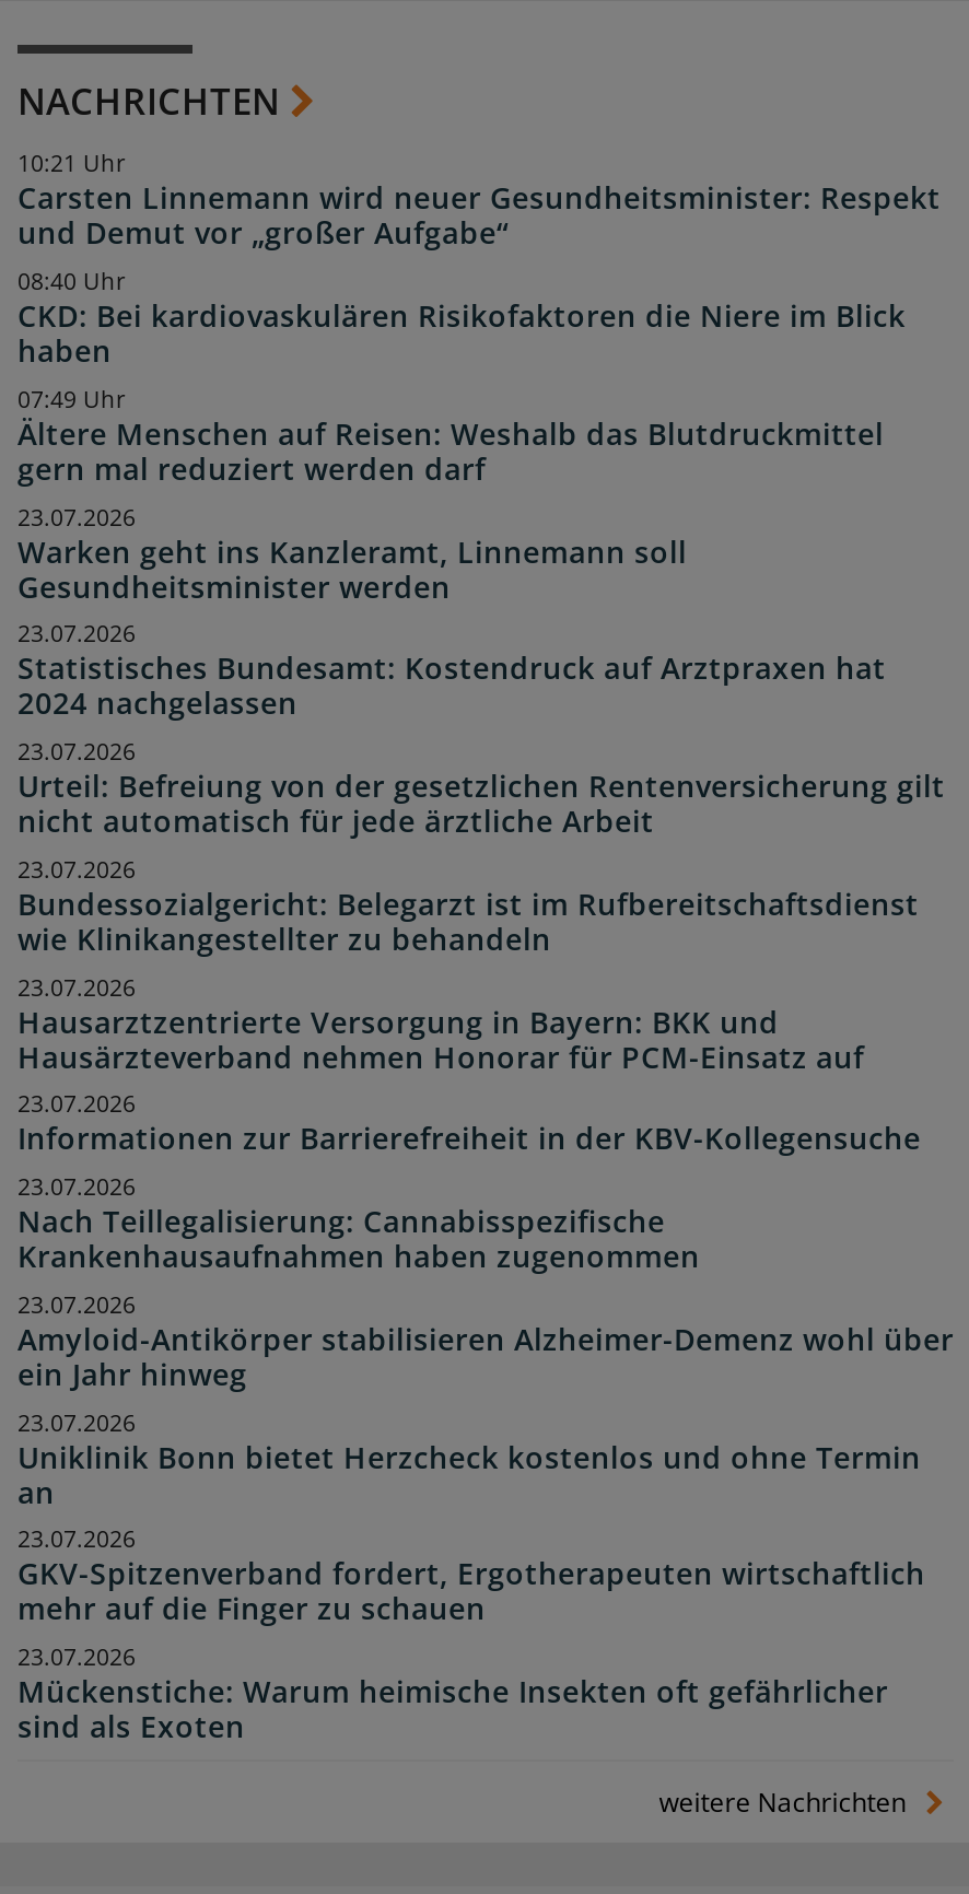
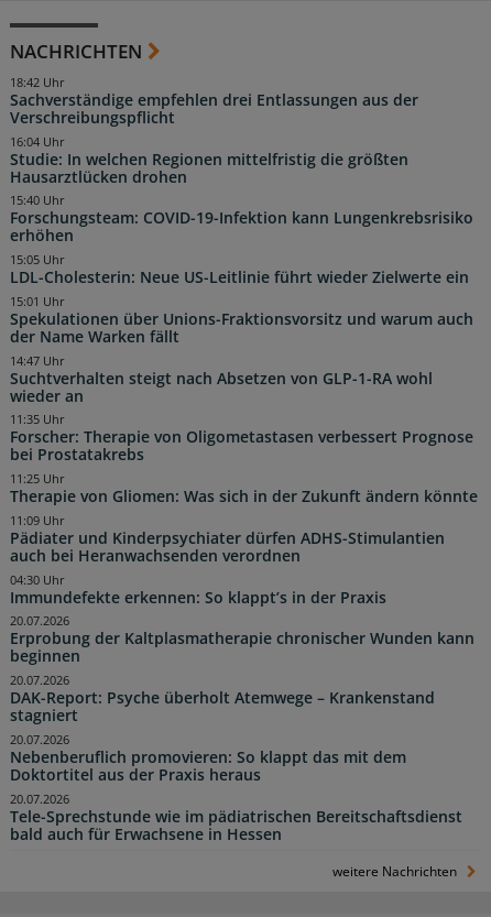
[17,149,127,179] 10:21 Uhr -> [10,75,65,90] 18:42 Uhr
[17,179,941,253] Carsten Linnemann wird neuer Gesundheitsminister: Respekt | und Demut vor „großer Aufgabe“ -> [10,90,418,128] Sachverständige empfehlen drei Entlassungen aus der | Verschreibungspflicht
[17,266,127,297] 08:40 Uhr -> [10,134,65,149] 16:04 Uhr
[17,297,906,371] CKD: Bei kardiovaskulären Risikofaktoren die Niere im Blick | haben -> [10,149,408,187] Studie: In welchen Regionen mittelfristig die größten | Hausarztlücken drohen
[17,384,127,414] 07:49 Uhr -> [10,193,65,208] 15:40 Uhr
[17,414,884,489] Ältere Menschen auf Reisen: Weshalb das Blutdruckmittel | gern mal reduziert werden darf -> [10,208,473,246] Forschungsteam: COVID-19-Infektion kann Lungenkrebsrisiko | erhöhen
[17,501,136,532] 23.07.2026 -> [10,252,65,268] 15:05 Uhr
[17,532,687,606] Warken geht ins Kanzleramt, Linnemann soll | Gesundheitsminister werden -> [10,268,469,287] LDL-Cholesterin: Neue US-Leitlinie führt wieder Zielwerte ein
[17,619,136,649] 23.07.2026 -> [10,294,65,309] 15:01 Uhr
[17,649,886,724] Statistisches Bundesamt: Kostendruck auf Arztpraxen hat | 2024 nachgelassen -> [10,309,473,347] Spekulationen über Unions-Fraktionsvorsitz und warum auch | der Name Warken fällt
[17,736,136,767] 23.07.2026 -> [10,353,65,368] 14:47 Uhr
[17,767,945,841] Urteil: Befreiung von der gesetzlichen Rentenversicherung gilt | nicht automatisch für jede ärztliche Arbeit -> [10,368,433,406] Suchtverhalten steigt nach Absetzen von GLP-1-RA wohl | wieder an
[17,854,136,884] 23.07.2026 -> [10,412,65,428] 11:35 Uhr
[17,884,919,959] Bundessozialgericht: Belegarzt ist im Rufbereitschaftsdienst | wie Klinikangestellter zu behandeln -> [10,428,473,465] Forscher: Therapie von Oligometastasen verbessert Prognose | bei Prostatakrebs
[17,971,136,1002] 23.07.2026 -> [10,471,65,487] 11:25 Uhr
[17,1002,864,1076] Hausarztzentrierte Versorgung in Bayern: BKK und | Hausärzteverband nehmen Honorar für PCM-Einsatz auf -> [10,487,478,506] Therapie von Gliomen: Was sich in der Zukunft ändern könnte
[17,1089,136,1120] 23.07.2026 -> [10,513,65,528] 11:09 Uhr
[17,1120,921,1159] Informationen zur Barrierefreiheit in der KBV-Kollegensuche -> [10,528,445,566] Pädiater und Kinderpsychiater dürfen ADHS-Stimulantien | auch bei Heranwachsenden verordnen
[17,1171,136,1202] 23.07.2026 -> [10,572,65,587] 04:30 Uhr
[17,1202,700,1276] Nach Teillegalisierung: Cannabisspezifische | Krankenhausaufnahmen haben zugenommen -> [10,587,386,607] Immundefekte erkennen: So klappt’s in der Praxis
[17,1289,136,1320] 23.07.2026 -> [10,614,69,629] 20.07.2026
[17,1320,954,1394] Amyloid-Antikörper stabilisieren Alzheimer-Demenz wohl über | ein Jahr hinweg -> [10,629,474,666] Erprobung der Kaltplasmatherapie chronischer Wunden kann | beginnen
[17,1407,136,1437] 23.07.2026 -> [10,673,69,688] 20.07.2026
[17,1437,921,1511] Uniklinik Bonn bietet Herzcheck kostenlos und ohne Termin | an -> [10,688,435,726] DAK-Report: Psyche überholt Atemwege – Krankenstand | stagniert
[17,1524,136,1555] 23.07.2026 -> [10,732,69,747] 20.07.2026
[17,1555,925,1629] GKV-Spitzenverband fordert, Ergotherapeuten wirtschaftlich | mehr auf die Finger zu schauen -> [10,747,406,785] Nebenberuflich promovieren: So klappt das mit dem | Doktortitel aus der Praxis heraus
[17,1642,136,1672] 23.07.2026 -> [10,791,69,806] 20.07.2026
[17,1672,888,1747] Mückenstiche: Warum heimische Insekten oft gefährlicher | sind als Exoten -> [10,806,462,844] Tele-Sprechstunde wie im pädiatrischen Bereitschaftsdienst | bald auch für Erwachsene in Hessen

